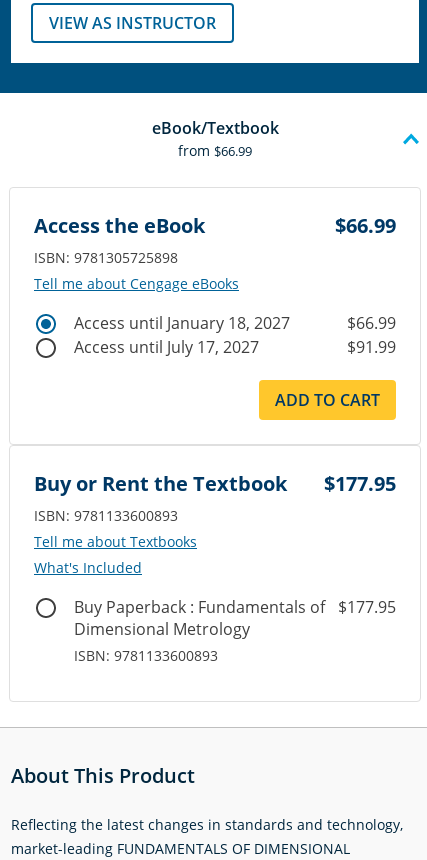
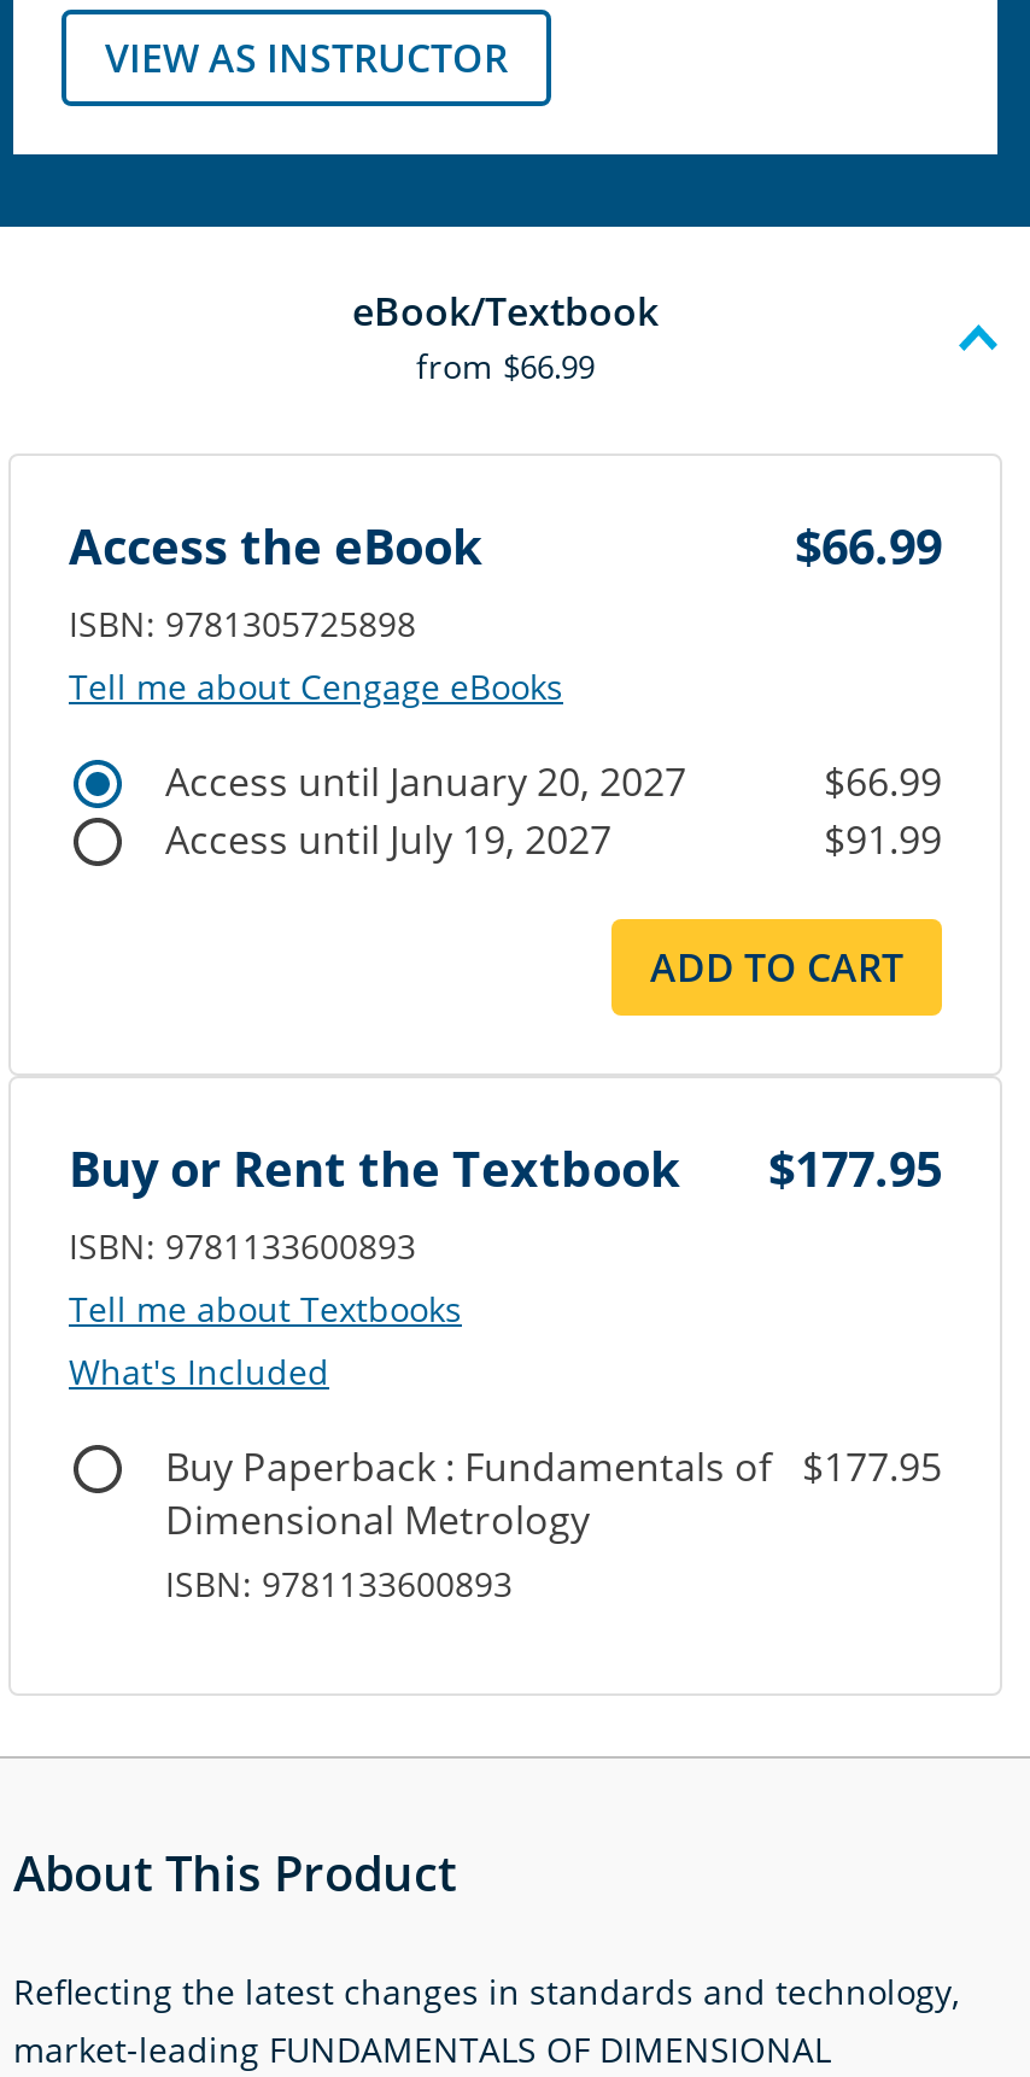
[74,312,290,334] Access until January 18, 2027 -> [165,754,686,807] Access until January 20, 2027
[74,336,259,358] Access until July 17, 2027 -> [165,812,611,865] Access until July 19, 2027

